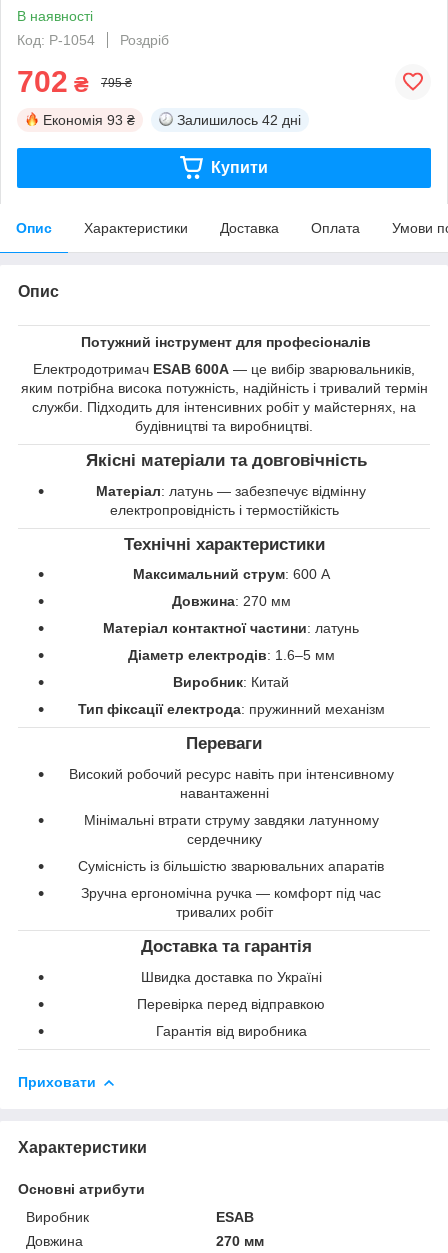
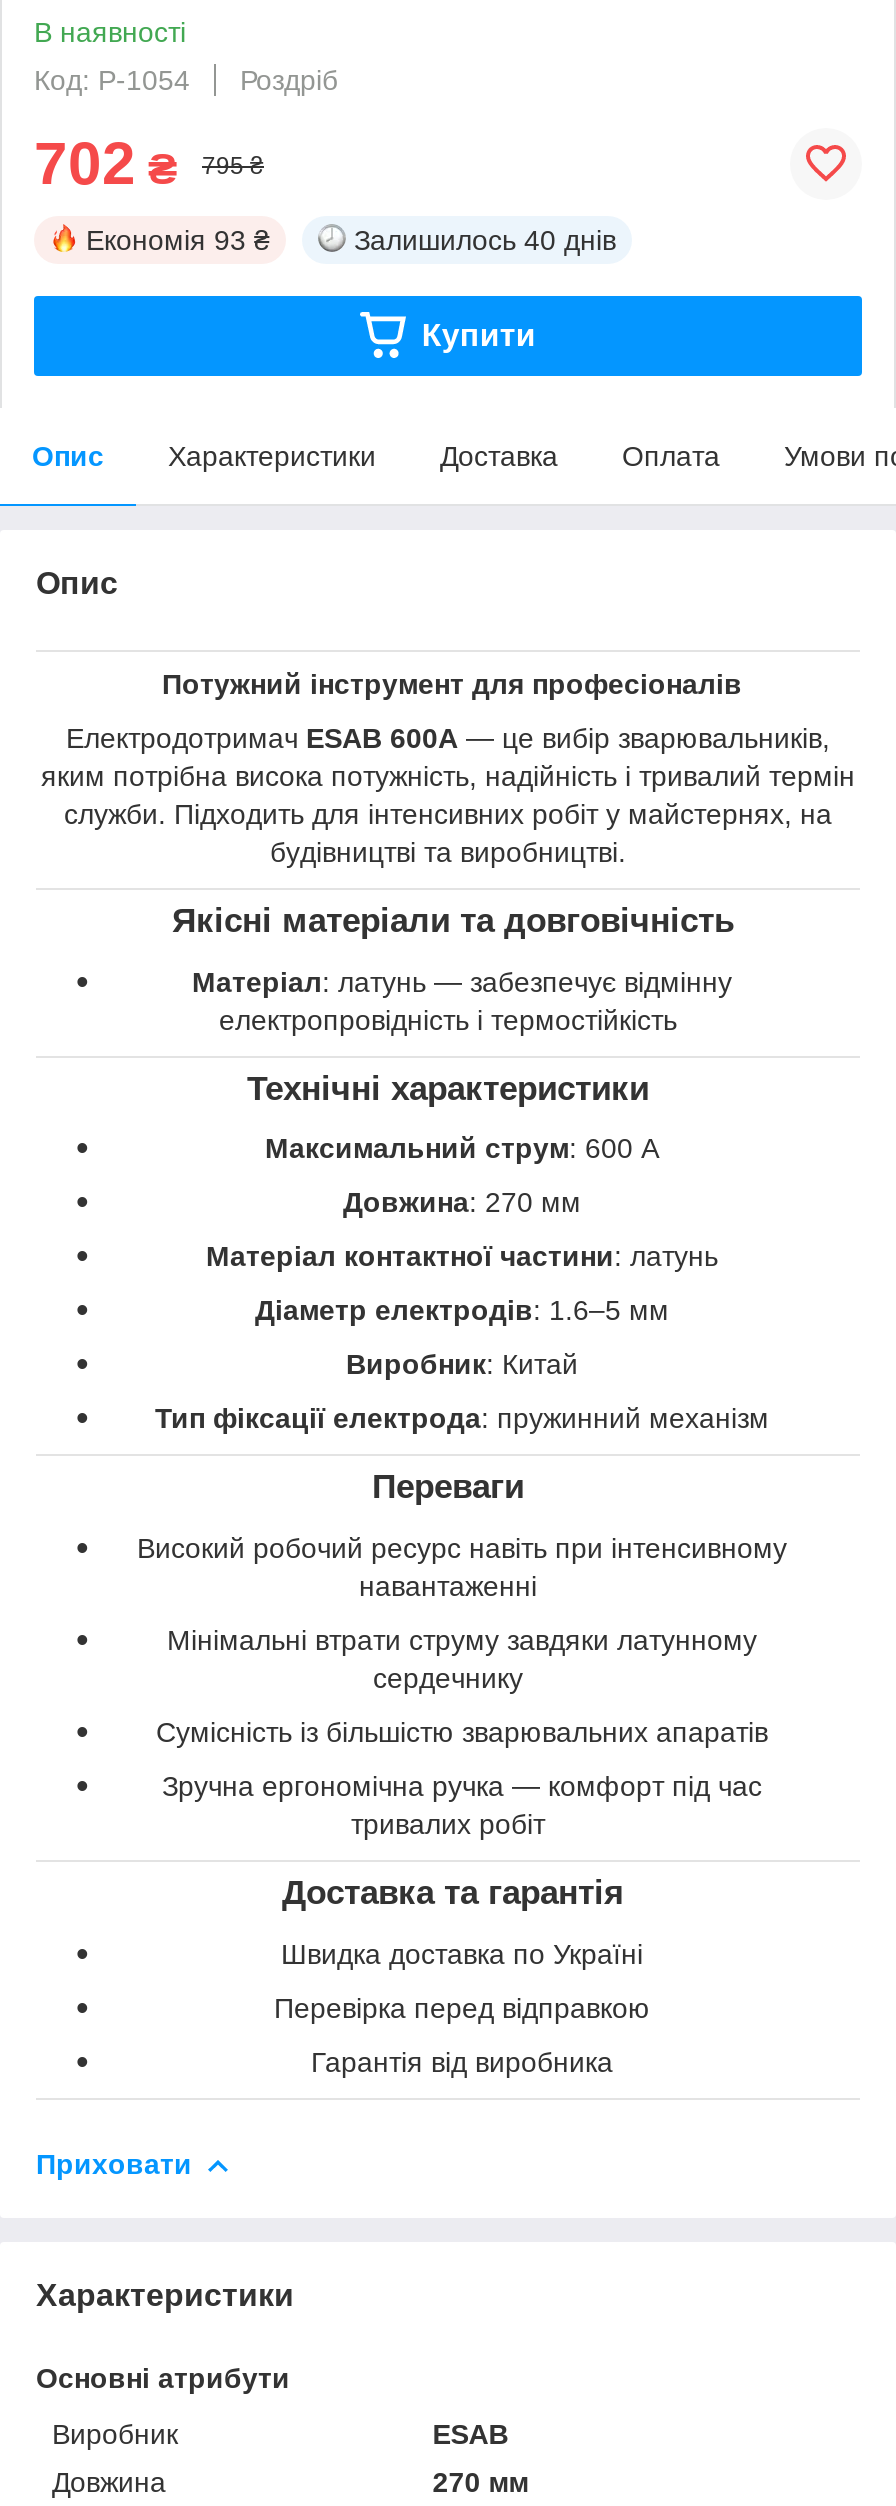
[177,112,301,128] Залишилось 42 дні -> [354,224,616,256] Залишилось 40 днів

